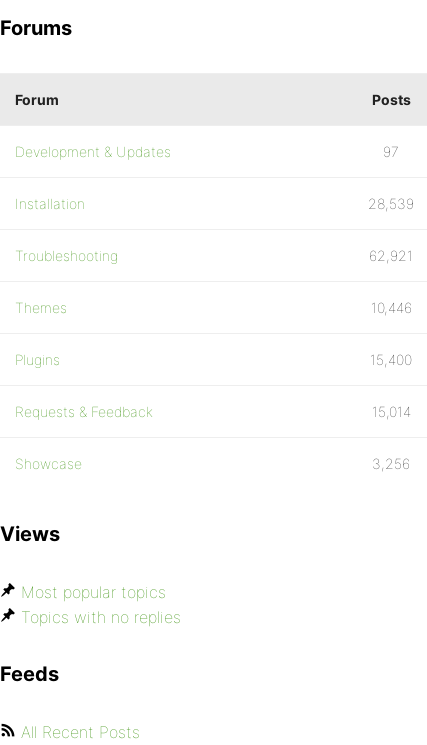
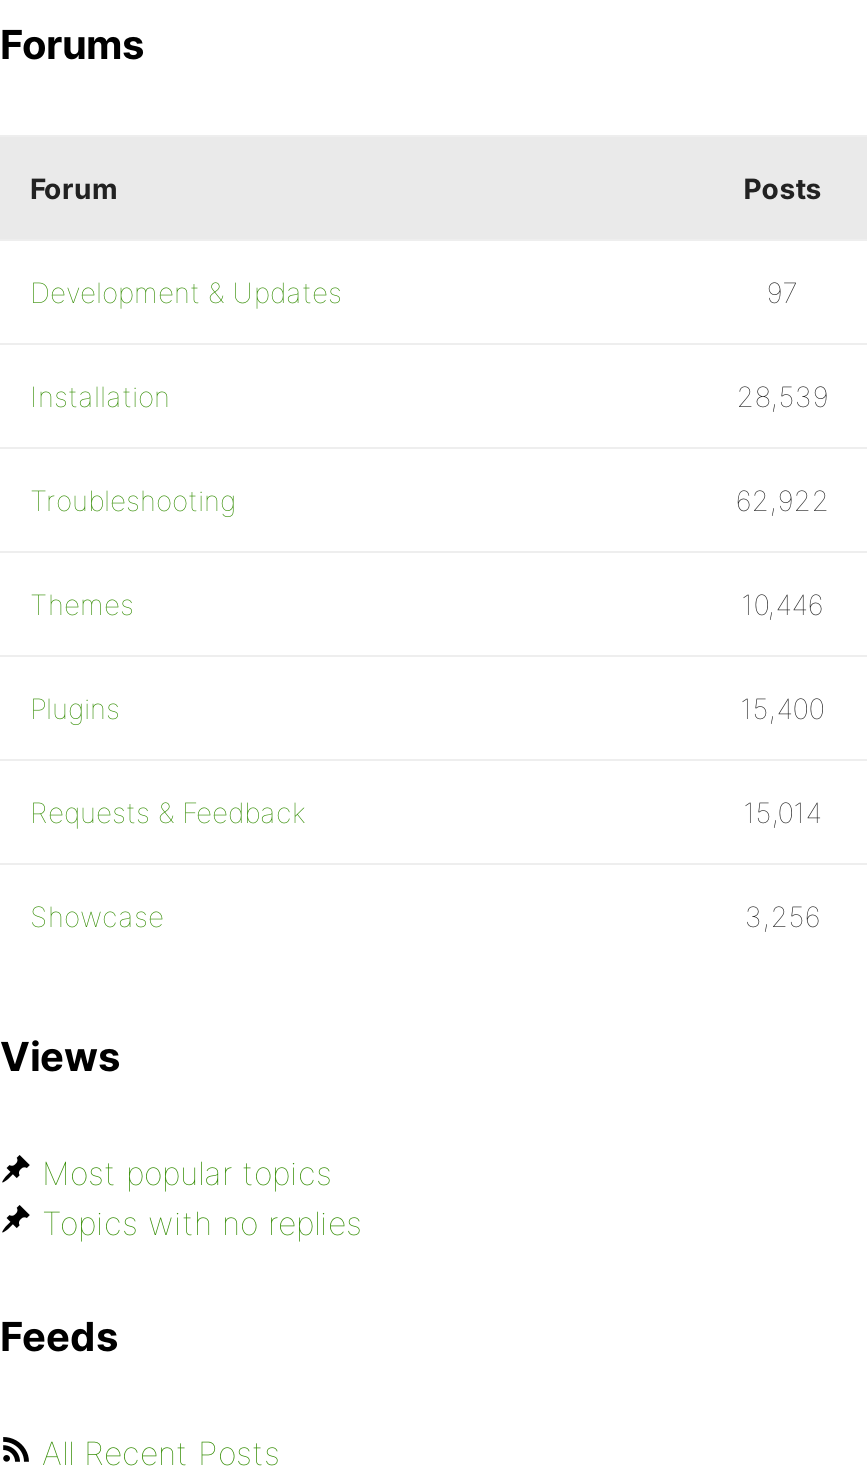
[369,247,413,264] 62,921 -> [735,483,829,517] 62,922

